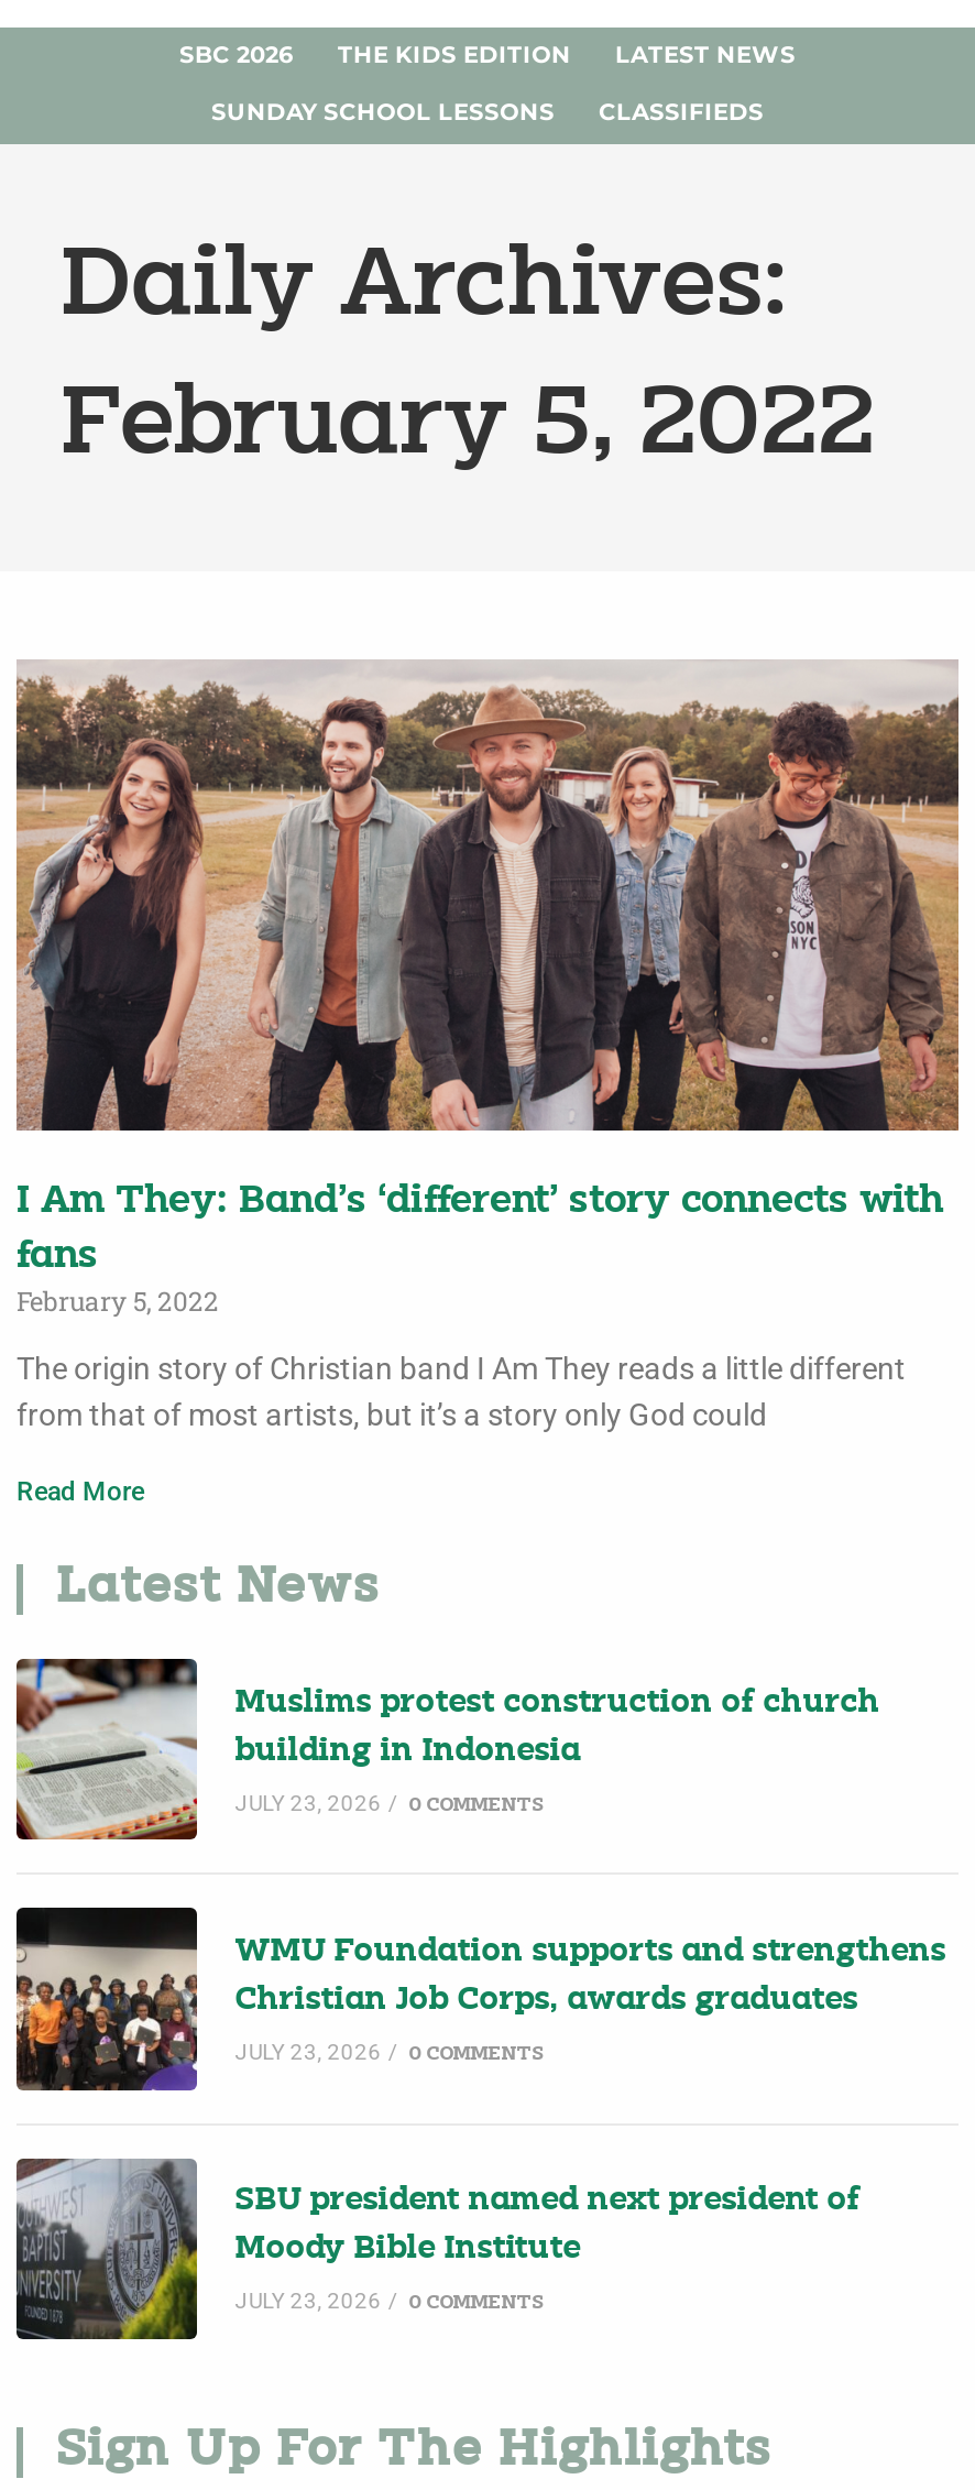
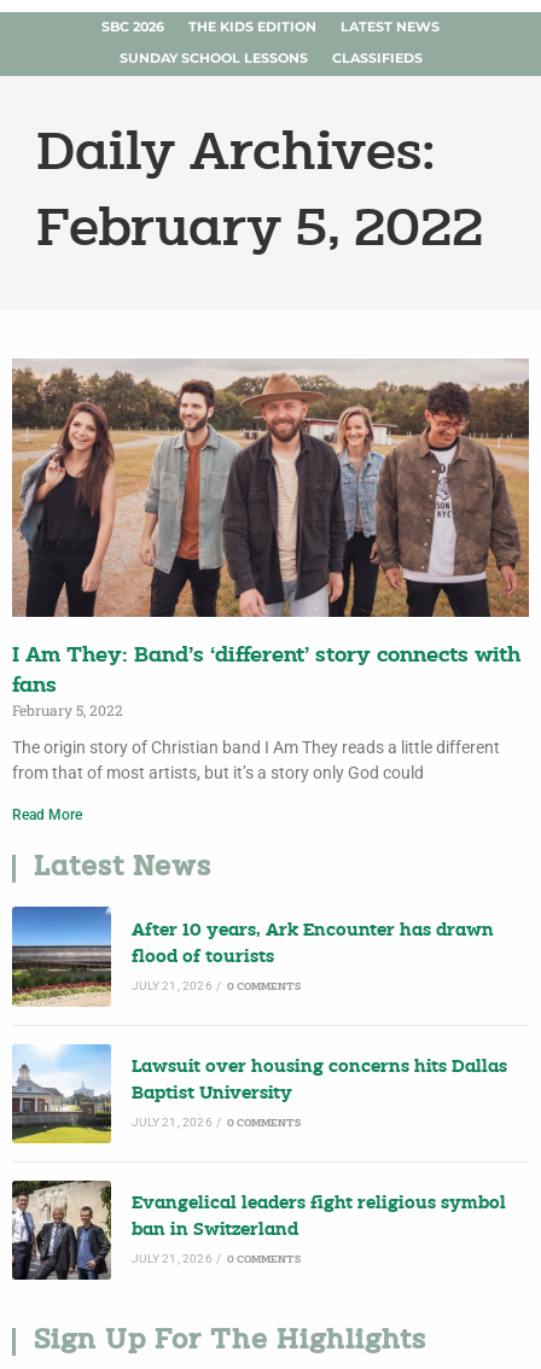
[14,1657,880,1842] [image] | Muslims protest construction of church -> [11,905,494,1007] [image] | After 10 years, Ark Encounter has drawn
[235,1736,581,1769] building in Indonesia -> [132,949,274,967] flood of tourists
[235,1791,543,1815] JULY 23, 2026 / 0 COMMENTS -> [132,979,301,992] JULY 21, 2026 / 0 COMMENTS
[14,1905,946,2093] [image] | WMU Foundation supports and strengthens -> [12,1043,508,1144] [image] | Lawsuit over housing concerns hits Dallas
[235,1985,858,2018] Christian Job Corps, awards graduates -> [132,1085,293,1104] Baptist University
[235,2040,543,2064] JULY 23, 2026 / 0 COMMENTS -> [132,1116,301,1129] JULY 21, 2026 / 0 COMMENTS
[14,2159,860,2341] [image] | SBU president named next president of -> [11,1179,506,1281] [image] | Evangelical leaders fight religious symbol
[235,2234,581,2267] Moody Bible Institute -> [132,1222,299,1240] ban in Switzerland
[235,2289,543,2313] JULY 23, 2026 / 0 COMMENTS -> [132,1252,301,1266] JULY 21, 2026 / 0 COMMENTS

